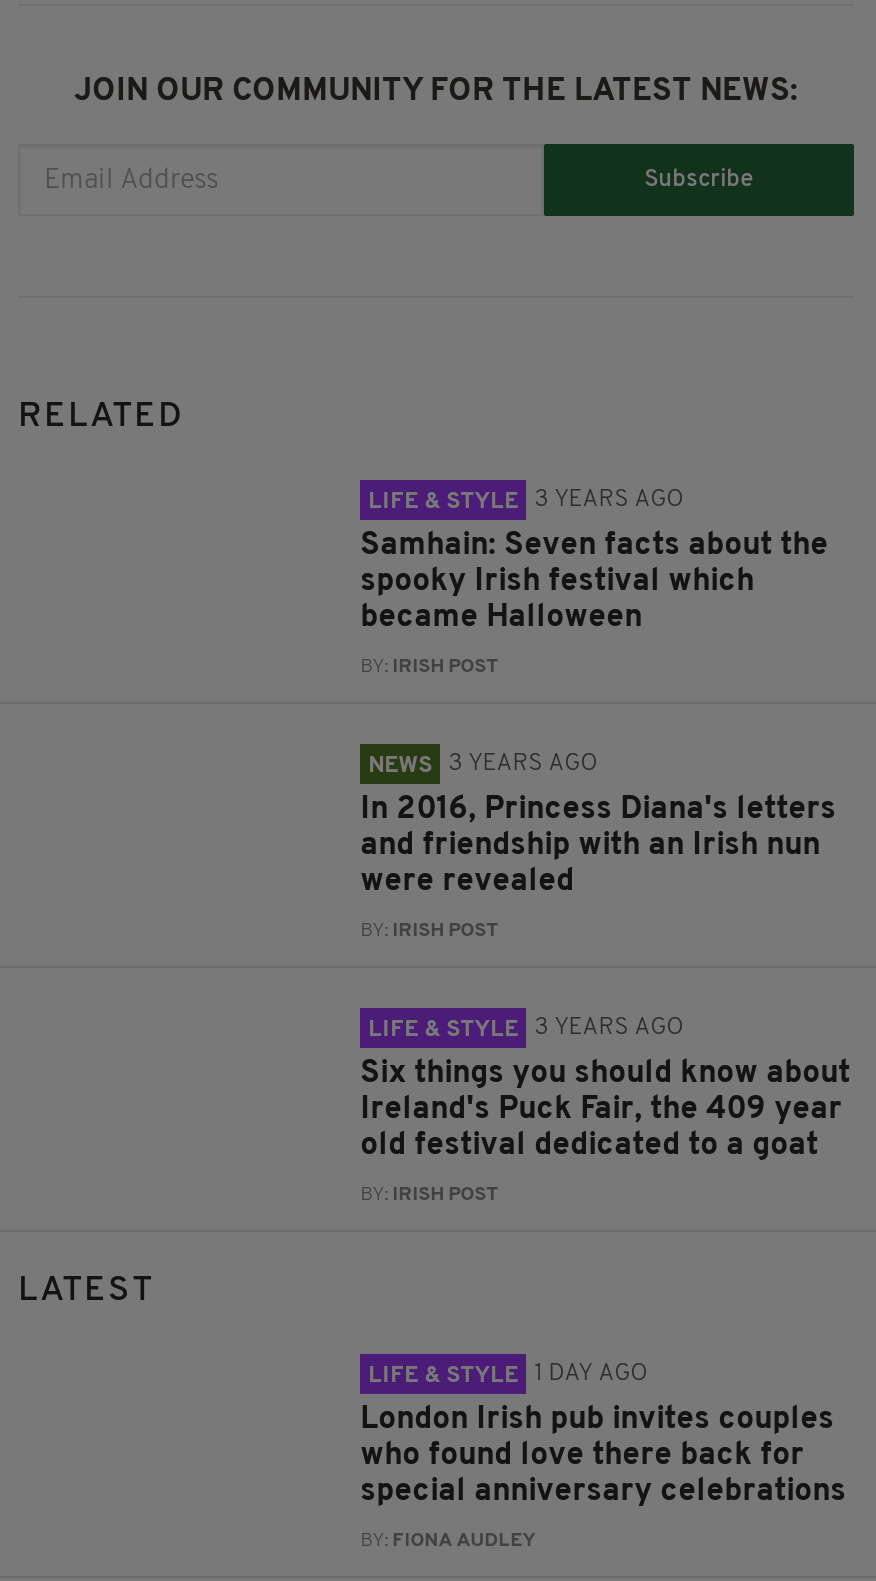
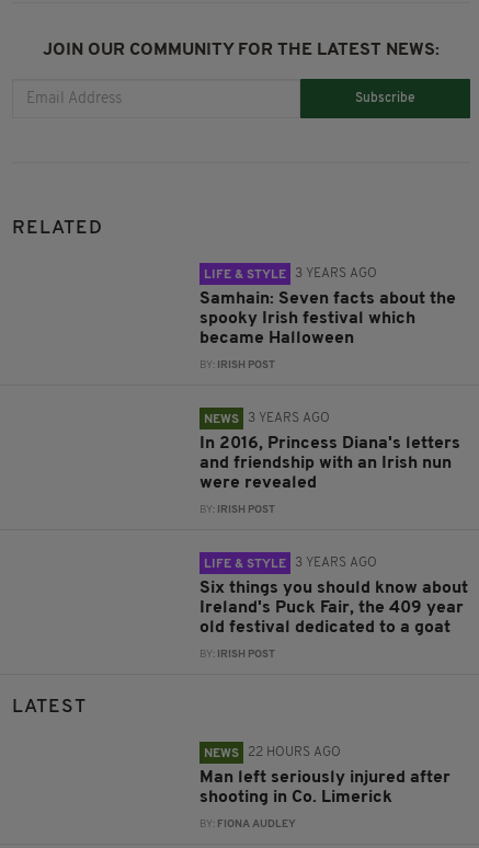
[368,1363,648,1389] LIFE & STYLE | 1 DAY AGO -> [204,746,341,761] NEWS | 22 HOURS AGO
[360,1405,846,1509] London Irish pub invites couples | who found love there back for | special anniversary celebrations -> [200,769,451,807] Man left seriously injured after | shooting in Co. Limerick

